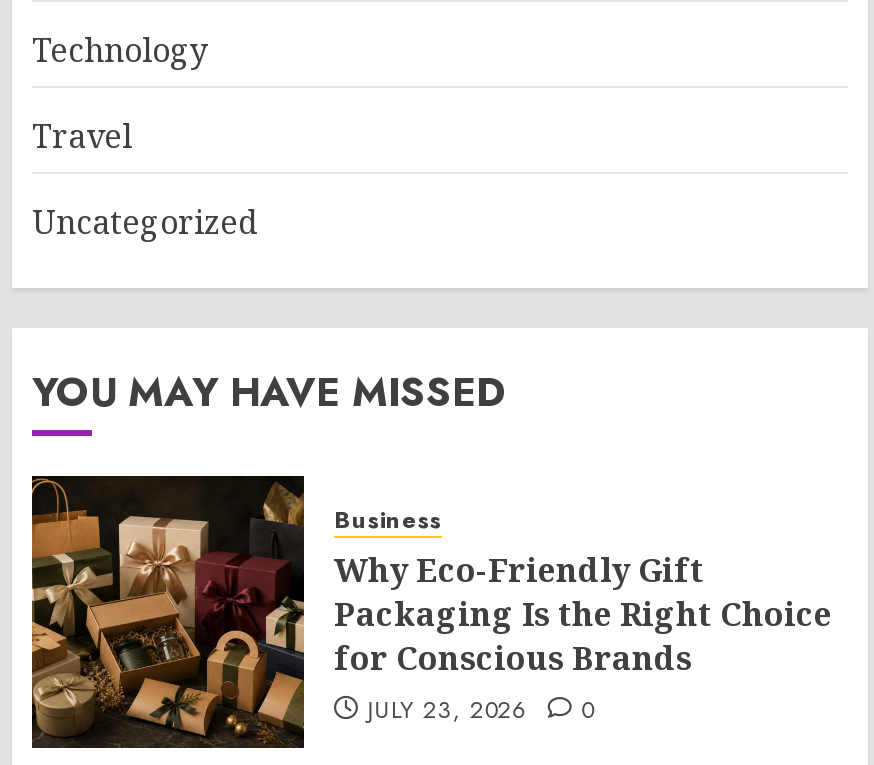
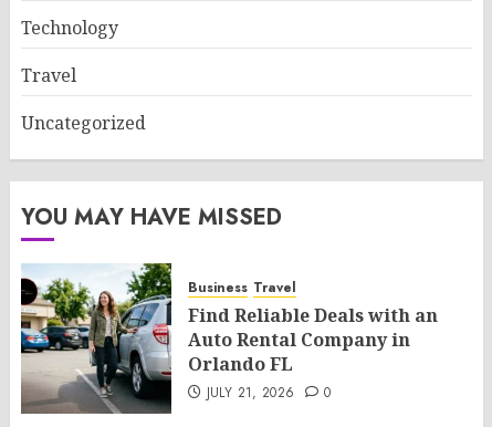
[30,474,832,748] [image] | Business | Why Eco-Friendly Gift | Packaging Is the Right Choice | for Conscious Brands | JULY 23, 2026 -> [20,262,438,414] [image] | Business Travel | Find Reliable Deals with an | Auto Rental Company in | Orlando FL | JULY 21, 2026

